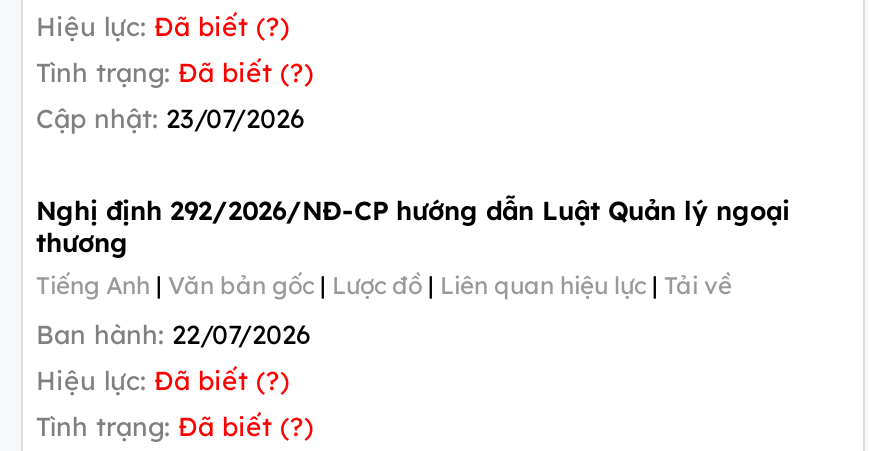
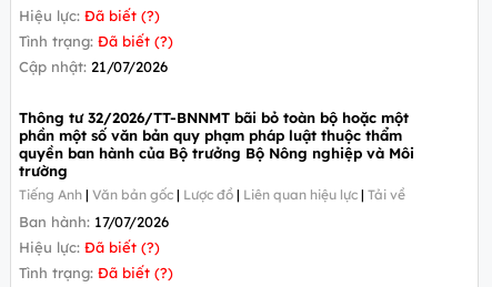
[36,101,304,133] Cập nhật: 23/07/2026 -> [18,58,167,75] Cập nhật: 21/07/2026
[36,193,790,257] Nghị định 292/2026/NĐ-CP hướng dẫn Luật Quản lý ngoại | thương -> [18,109,414,180] Thông tư 32/2026/TT-BNNMT bãi bỏ toàn bộ hoặc một | phần một số văn bản quy phạm pháp luật thuộc thẩm | quyền ban hành của Bộ trưởng Bộ Nông nghiệp và Môi | trường
[36,317,310,349] Ban hành: 22/07/2026 -> [18,213,168,230] Ban hành: 17/07/2026

